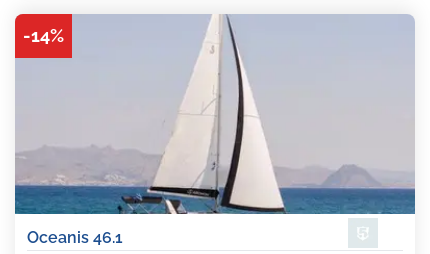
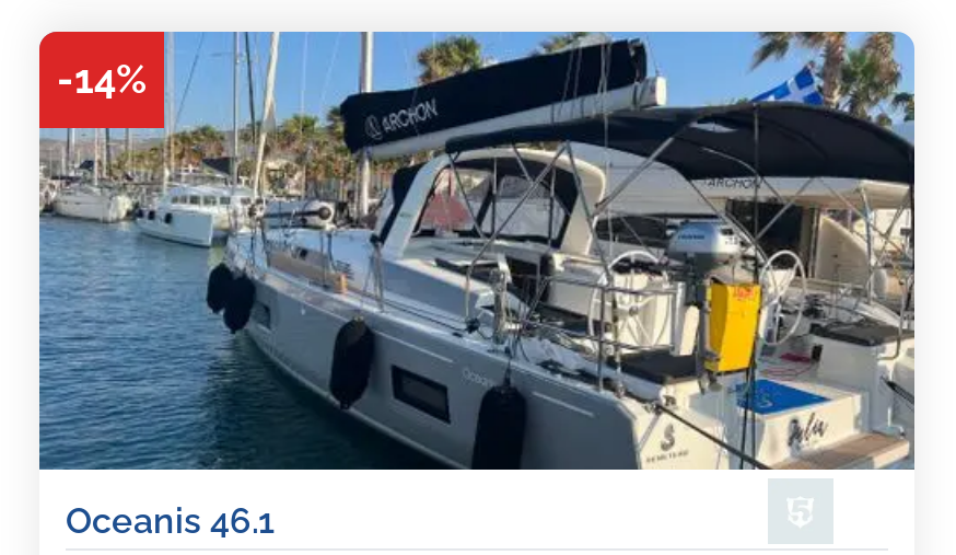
[15,14,415,215] [image] -> [39,30,917,472] [image]

